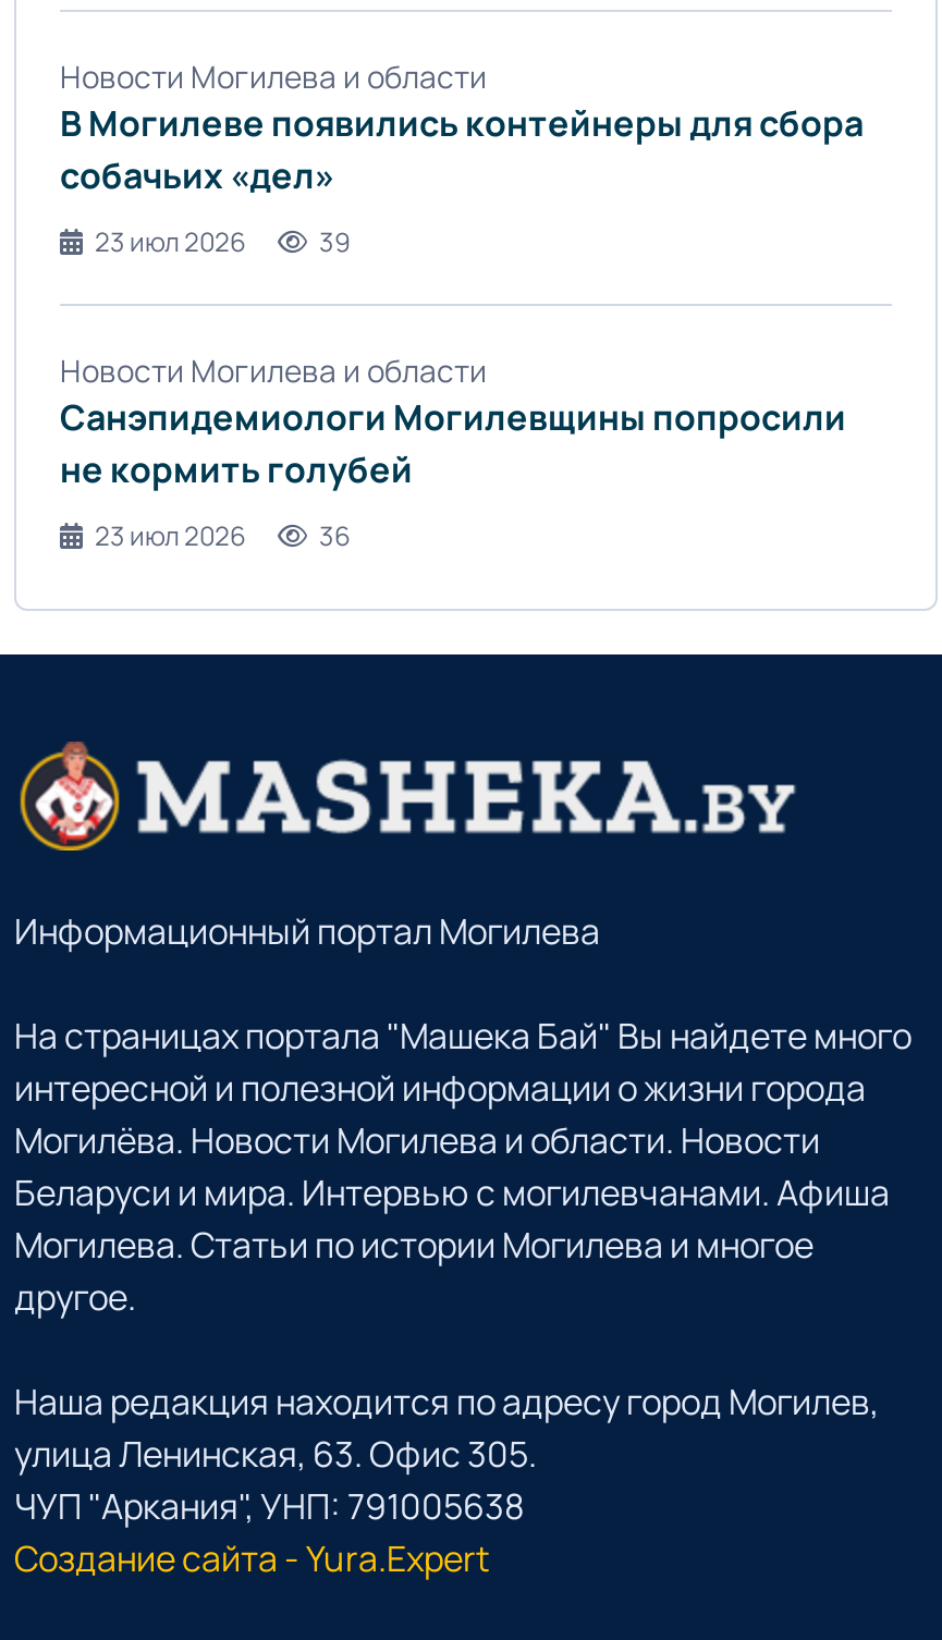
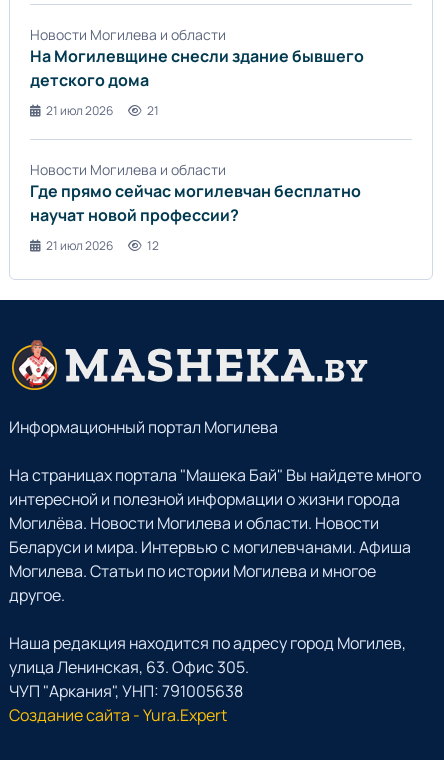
[60,98,864,199] В Могилеве появились контейнеры для сбора | собачьих «дел» -> [30,45,364,91] На Могилевщине снесли здание бывшего | детского дома
[95,223,350,260] 23 июл 2026 | 39 -> [46,102,159,119] 21 июл 2026 | 21
[60,392,846,493] Санэпидемиологи Могилевщины попросили | не кормить голубей -> [30,180,361,226] Где прямо сейчас могилевчан бесплатно | научат новой профессии?
[95,517,350,554] 23 июл 2026 | 36 -> [46,237,159,254] 21 июл 2026 | 12

